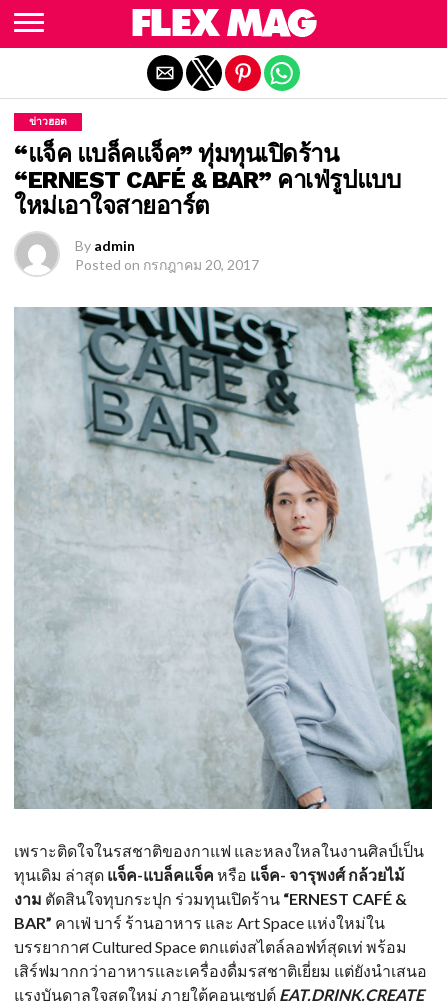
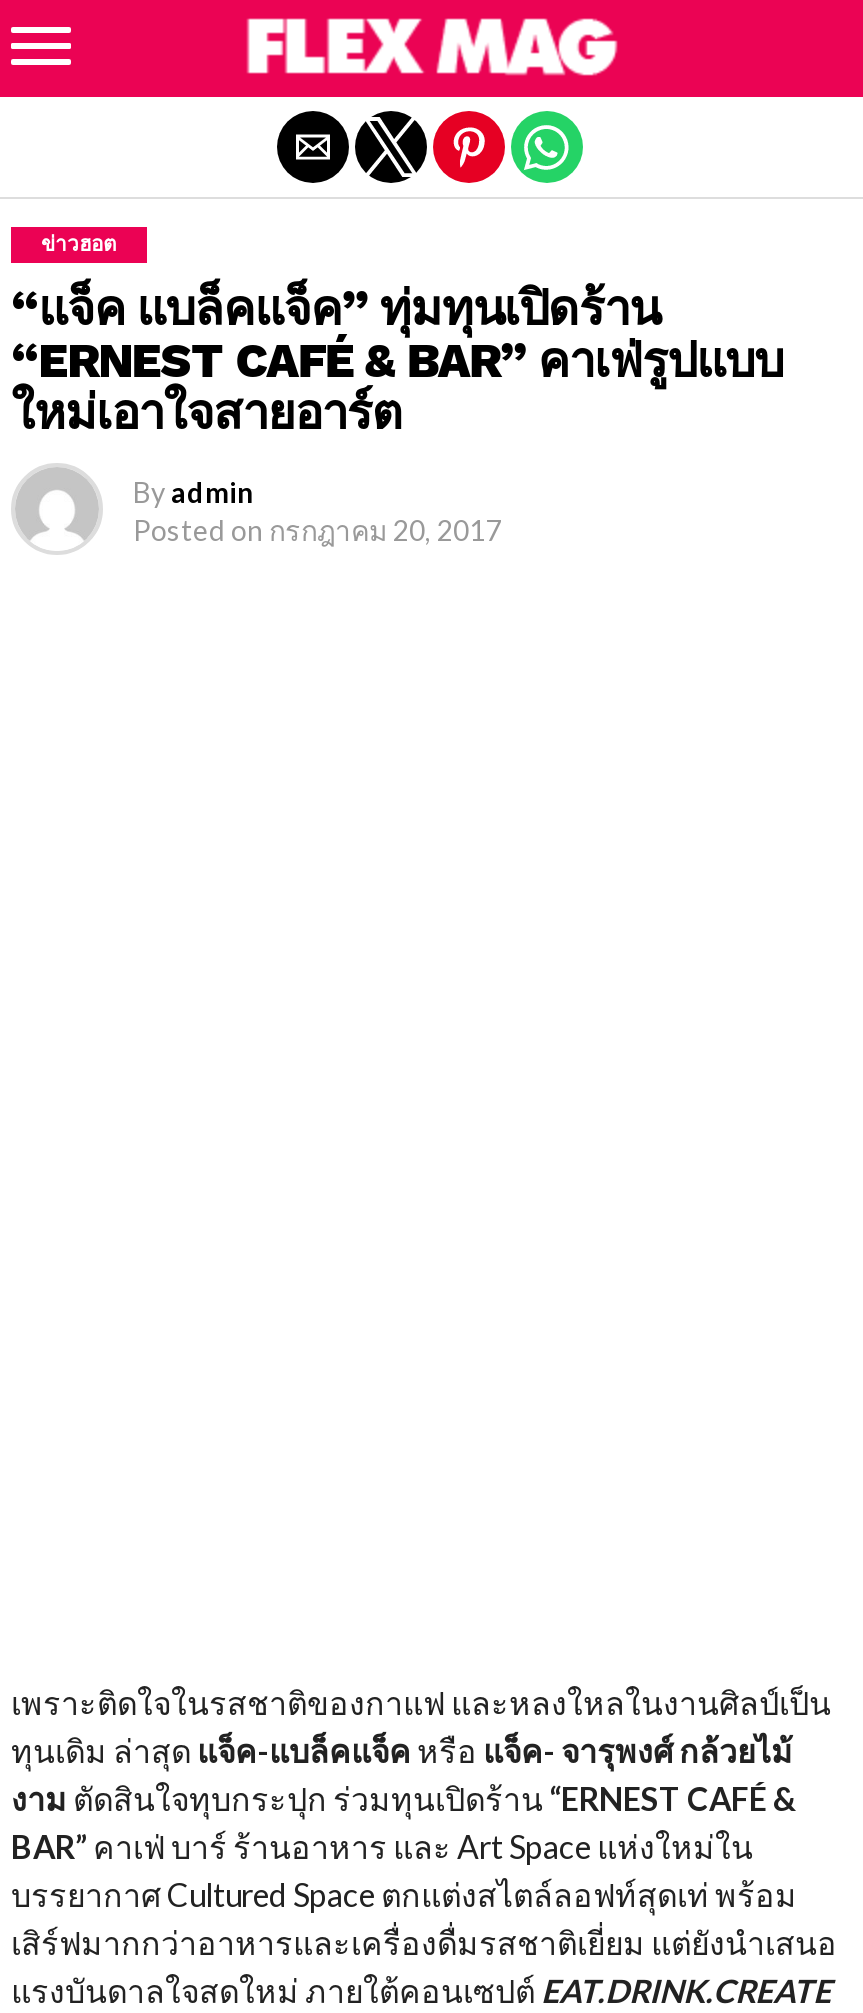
[13,306,433,810] [image] -> none

